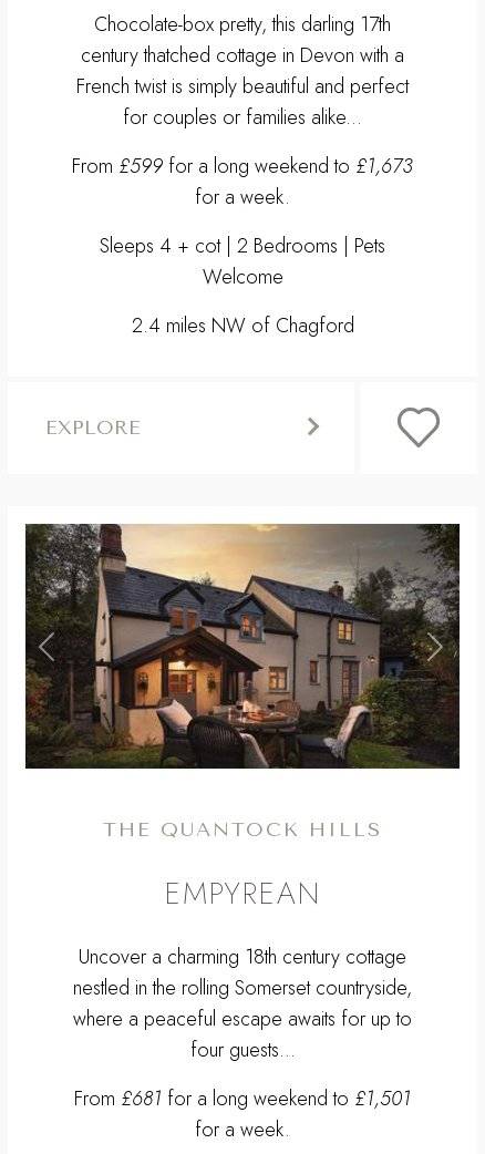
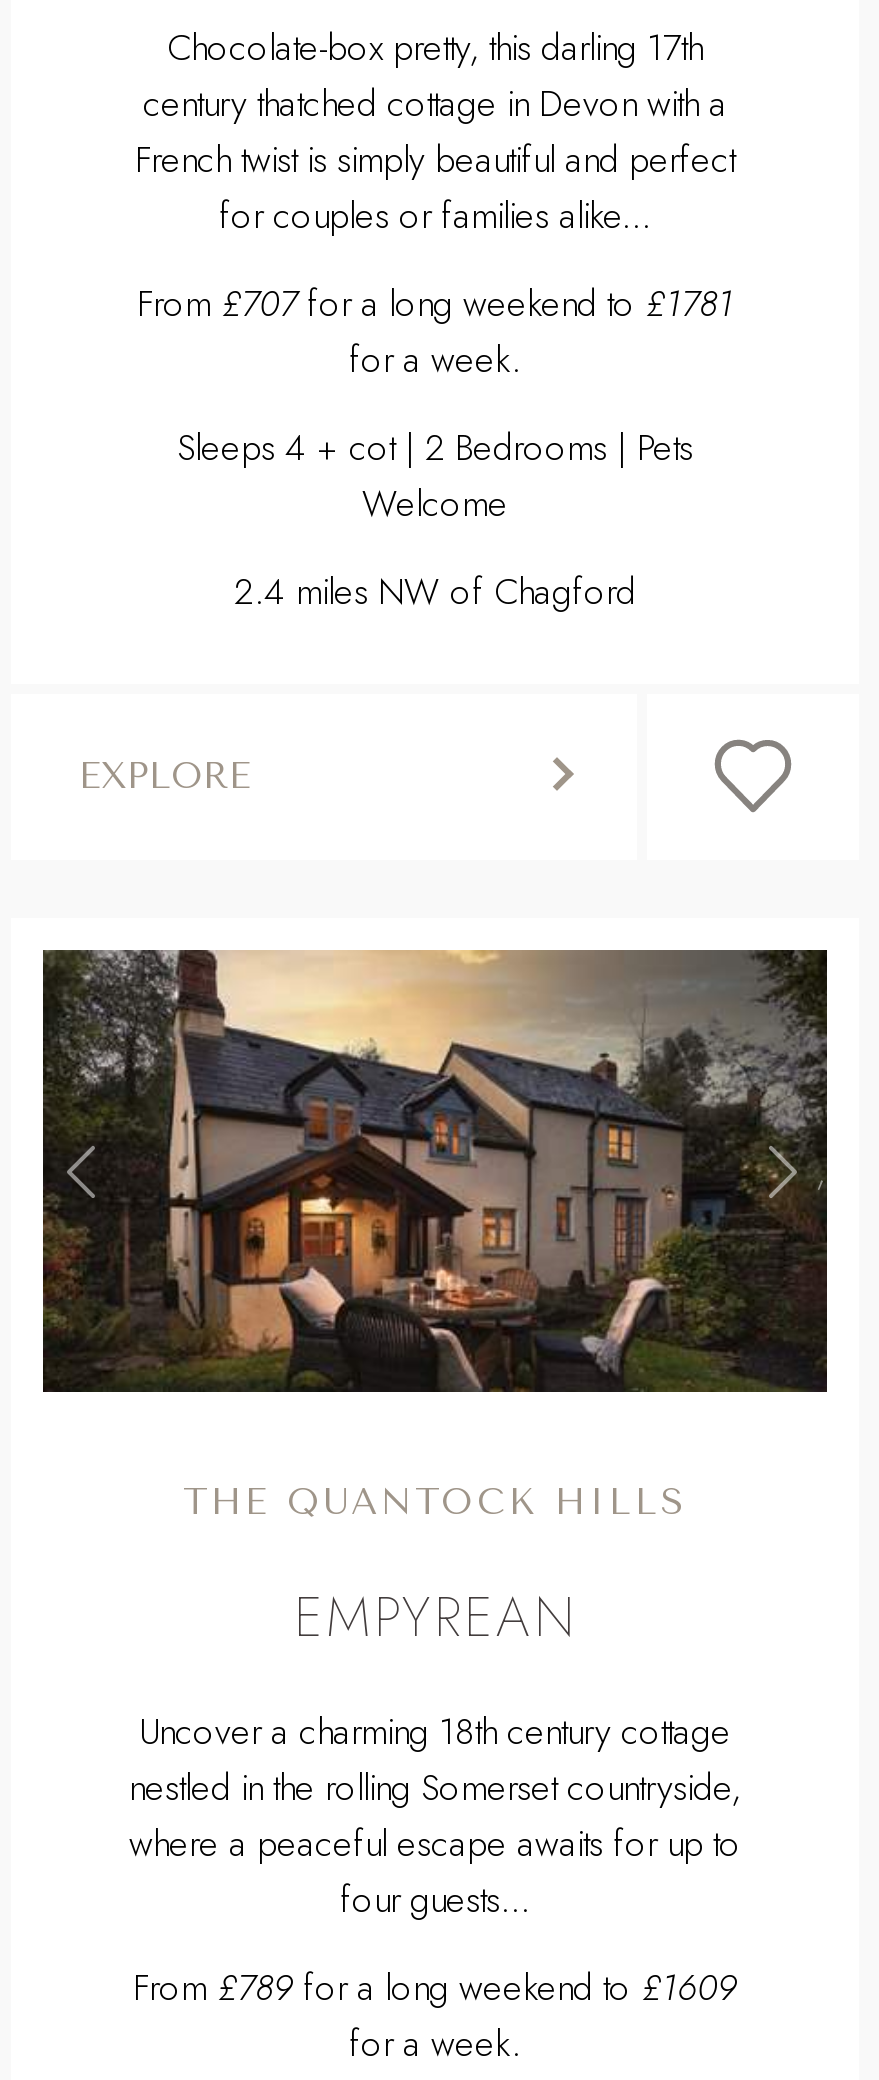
[72,152,413,181] From £599for a long weekend to £1,673 -> [137,279,733,331] From £707for a long weekend to £1781
[74,1084,411,1113] From £681 for a long weekend to £1,501 -> [133,1962,737,2014] From £789 for a long weekend to £1609

